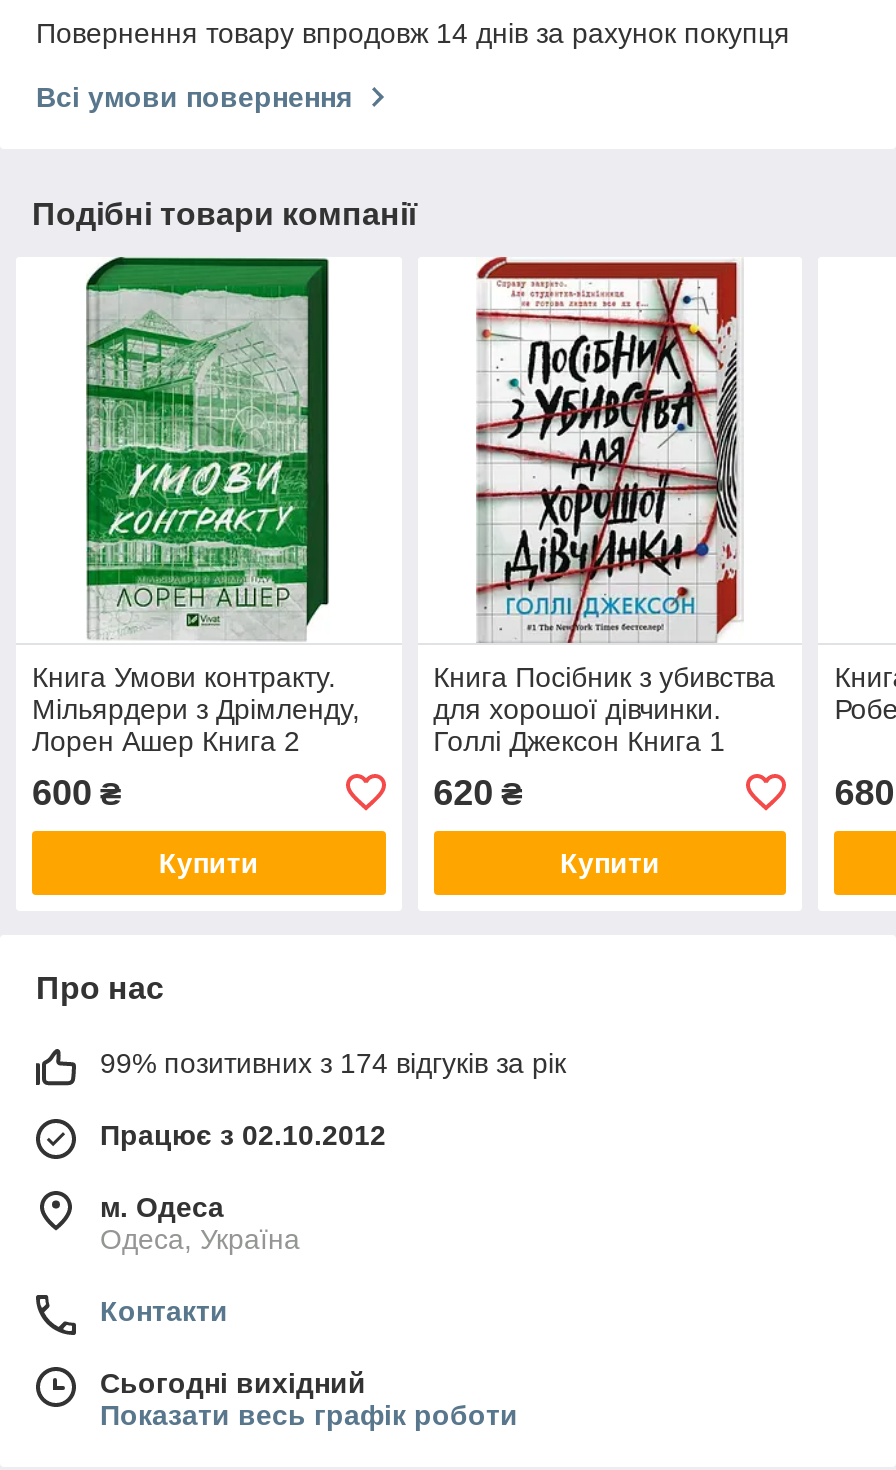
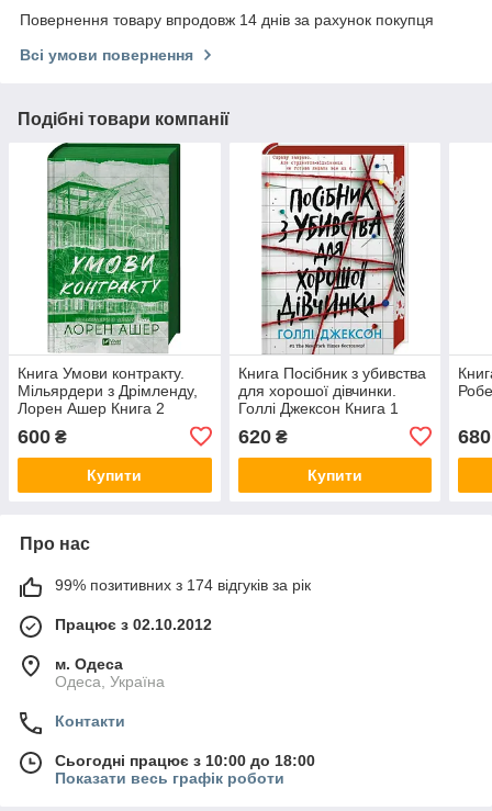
[100,1367,366,1399] Сьогодні вихідний -> [55,752,315,769] Сьогодні працює з 10:00 до 18:00

